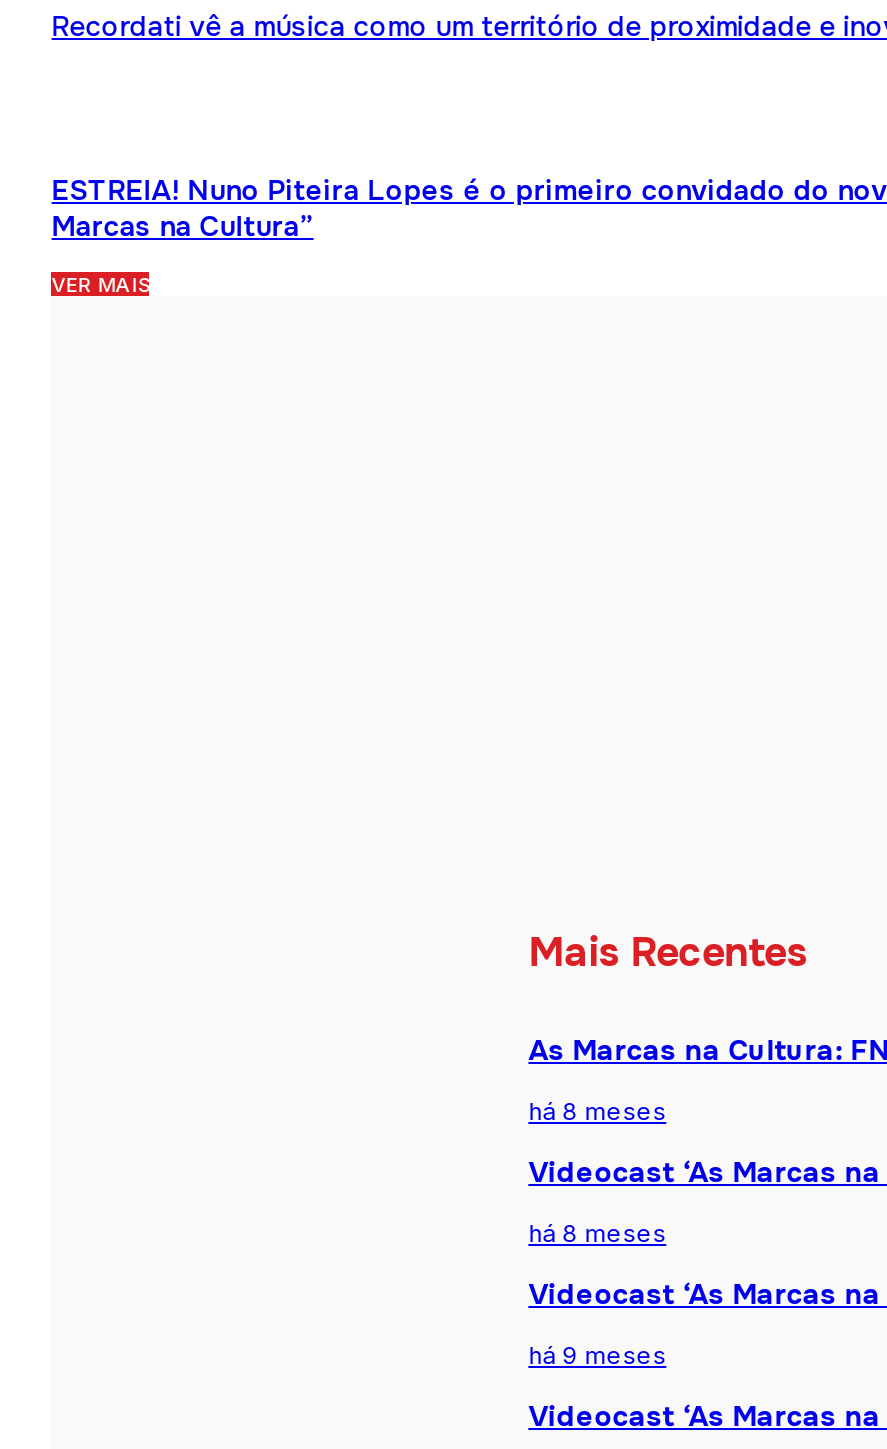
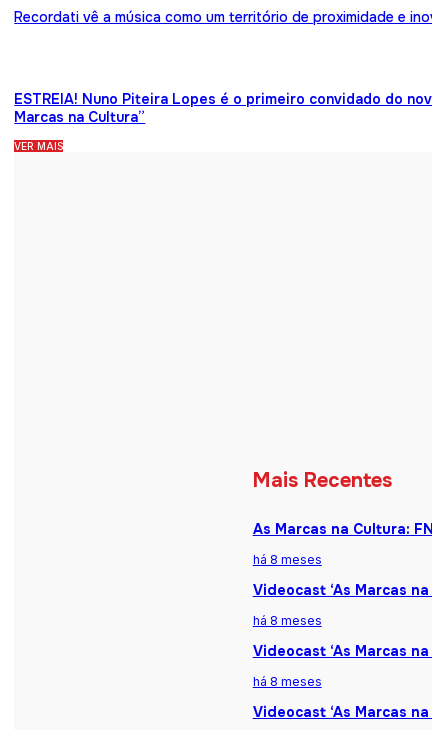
[528,1340,666,1370] há 9 meses -> [253,674,322,689] há 8 meses

